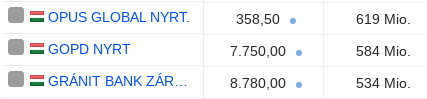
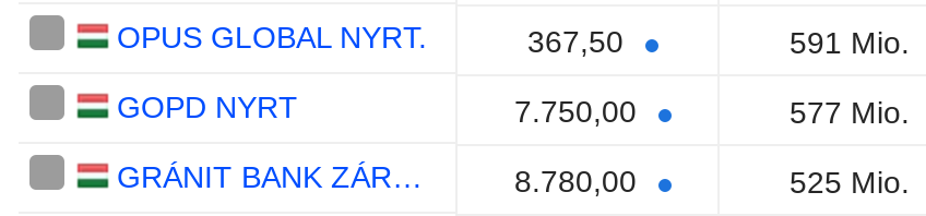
[236,11,280,27] 358,50 -> [527,25,624,60] 367,50
[356,11,411,27] 619 Mio. -> [790,25,910,60] 591 Mio.
[356,43,411,59] 584 Mio. -> [790,95,910,130] 577 Mio.
[356,75,411,91] 534 Mio. -> [790,165,910,200] 525 Mio.

